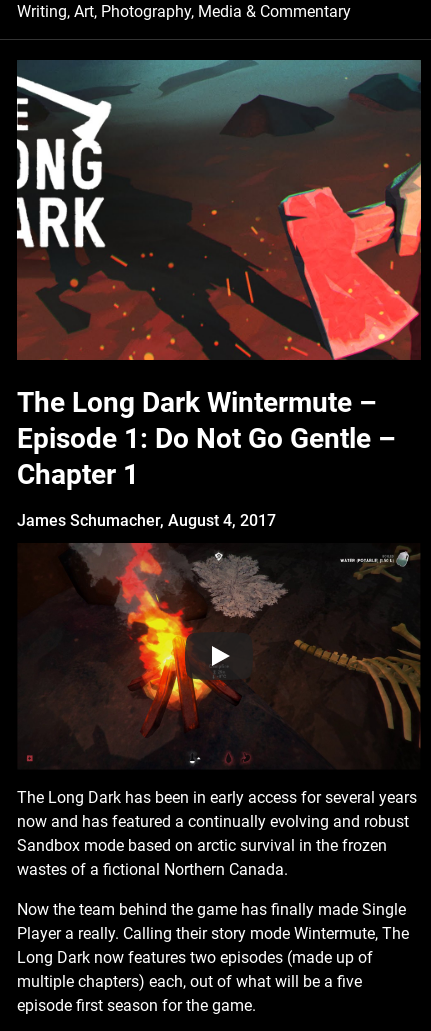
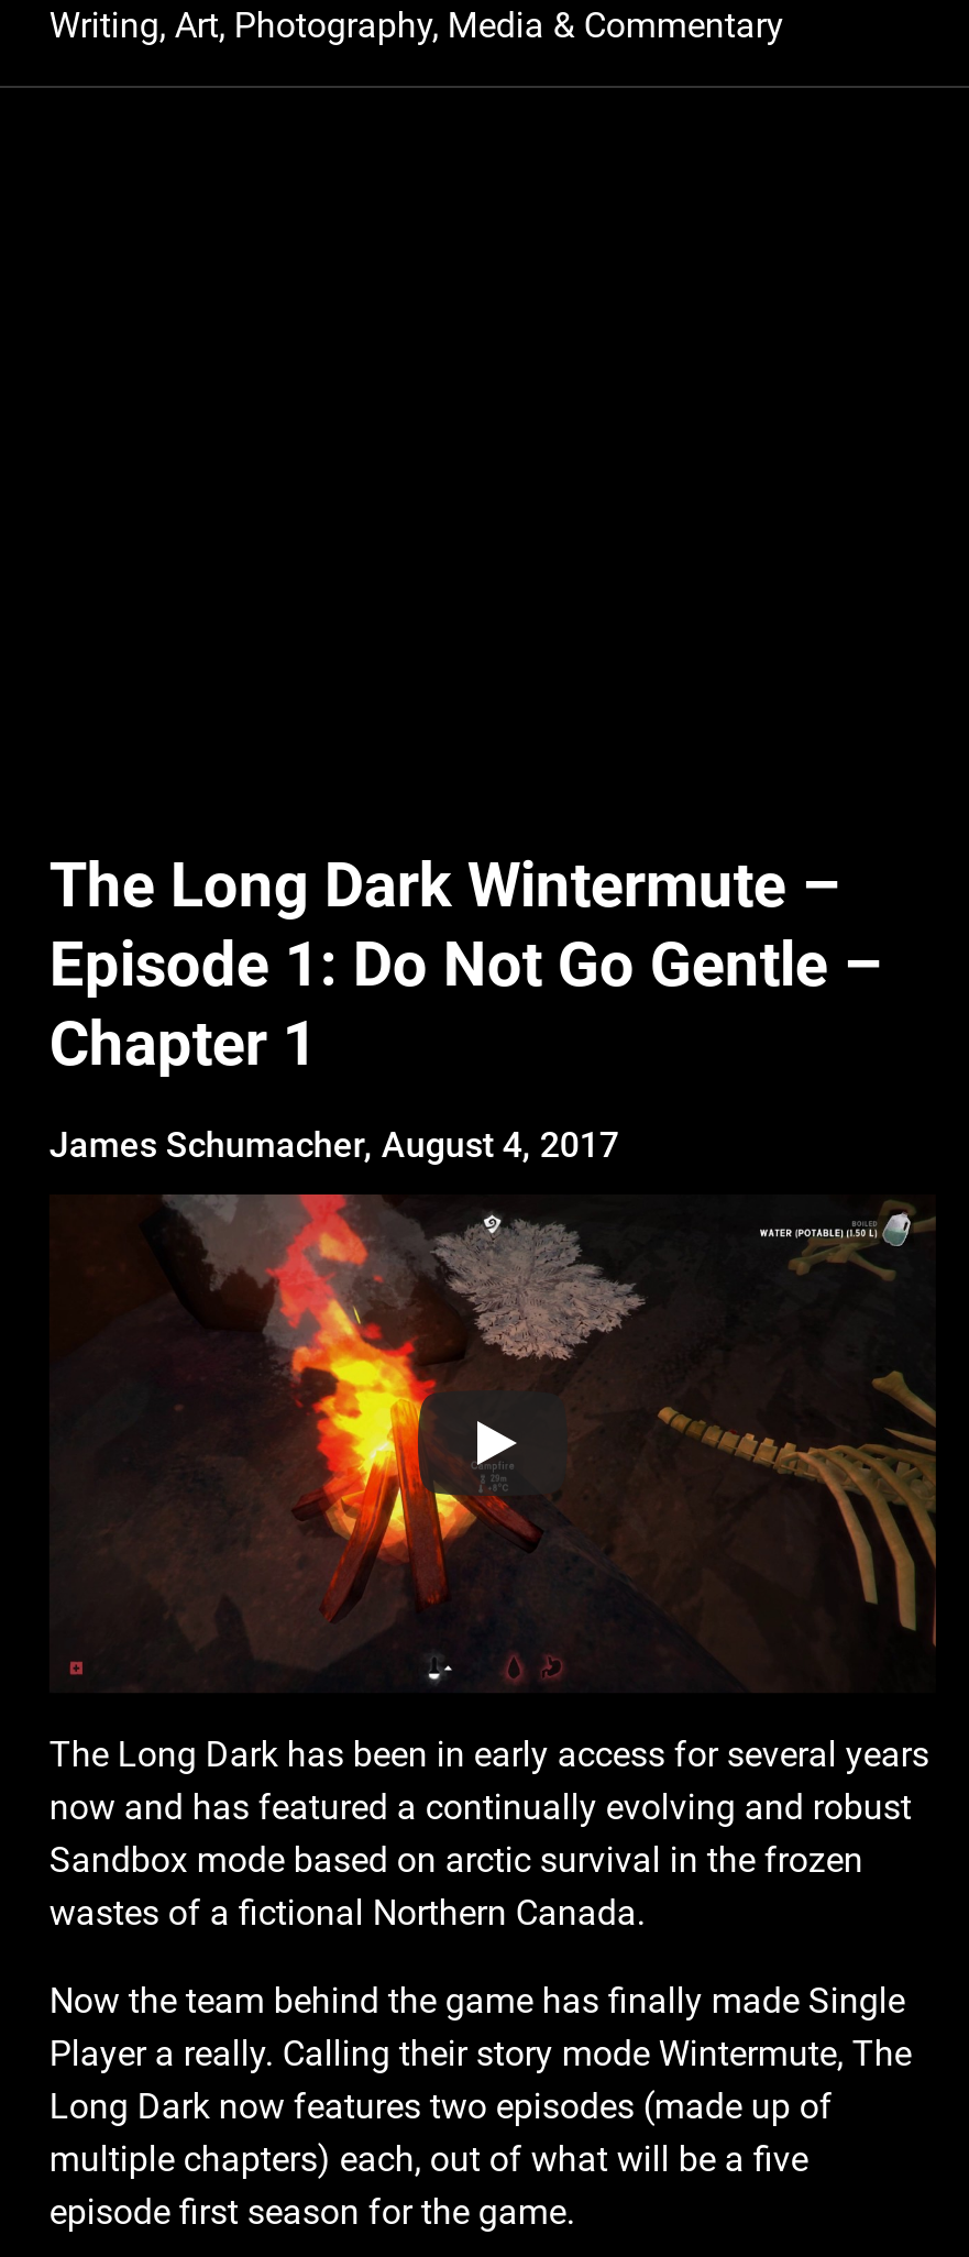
[16,59,422,361] [image] -> none

